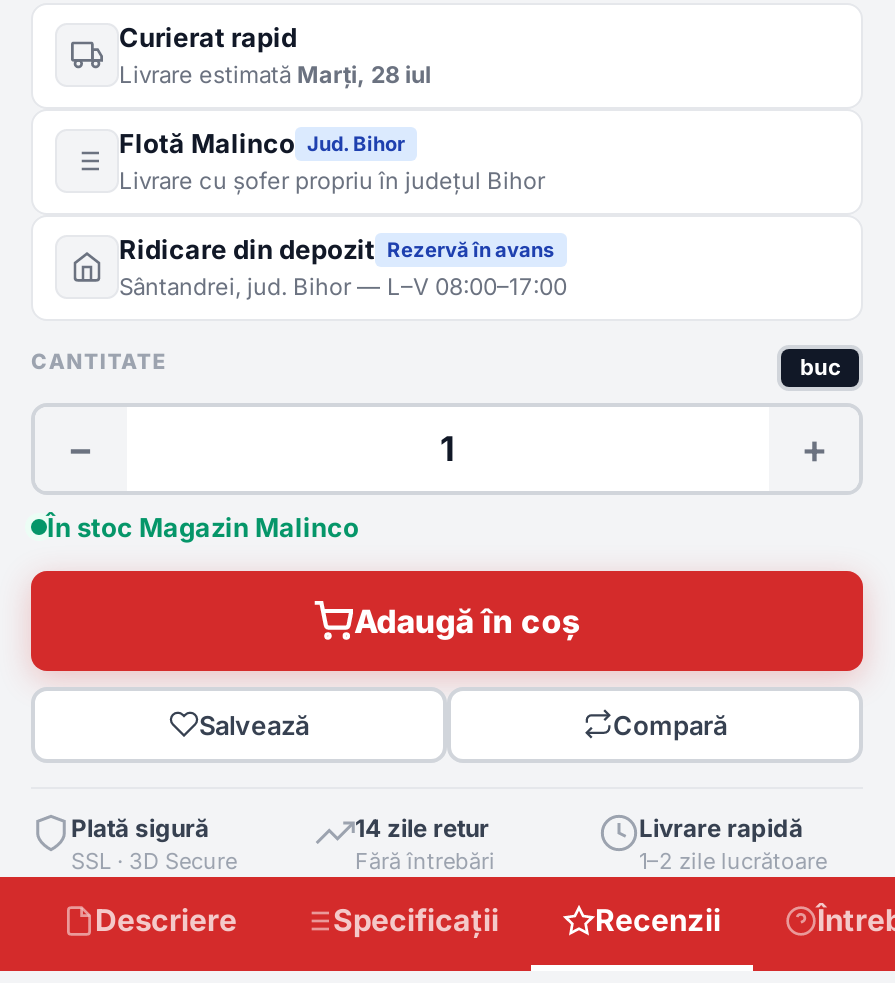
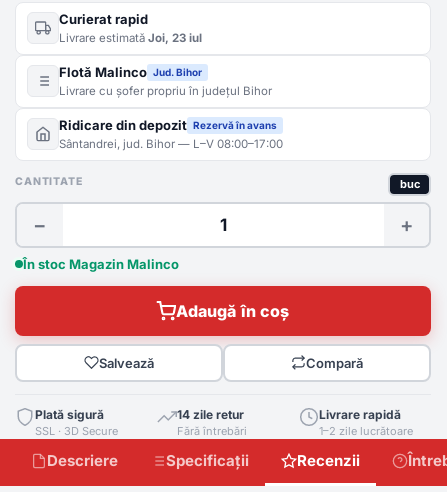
[119,61,431,89] Livrare estimată Marți, 28 iul -> [59,31,202,45] Livrare estimată Joi, 23 iul

